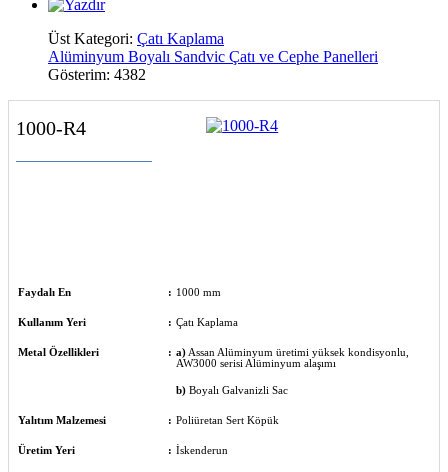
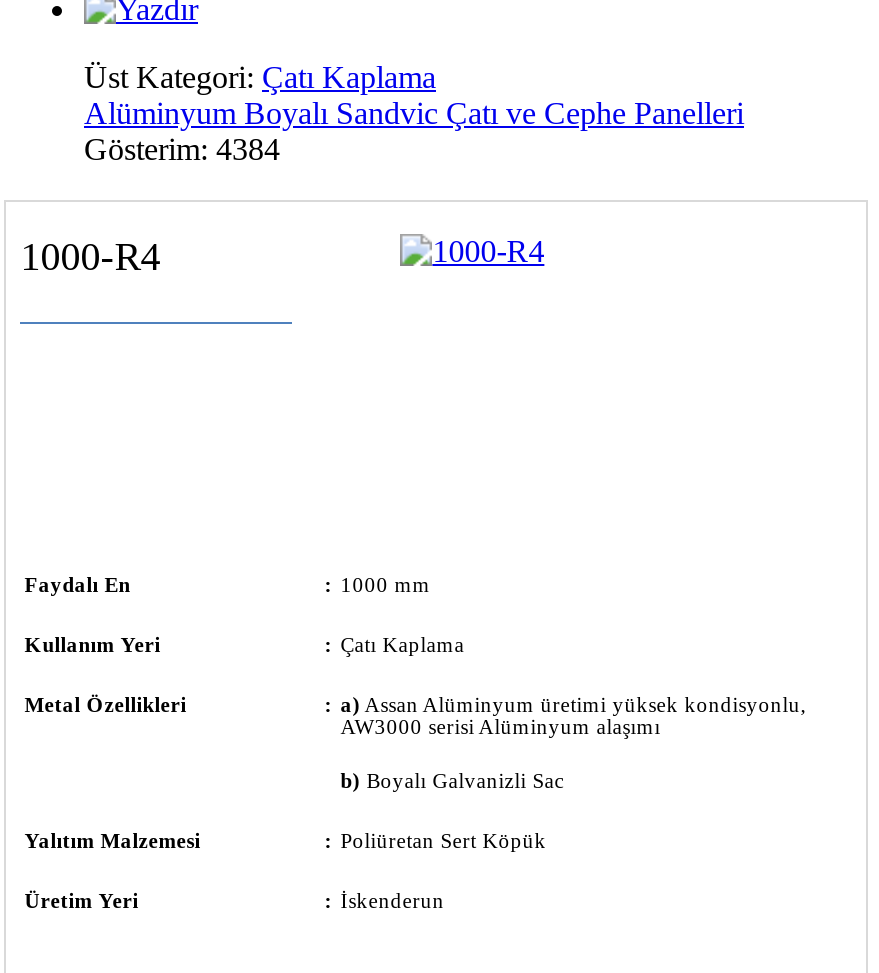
[48,66,146,83] Gösterim: 4382 -> [84,131,280,165] Gösterim: 4384

